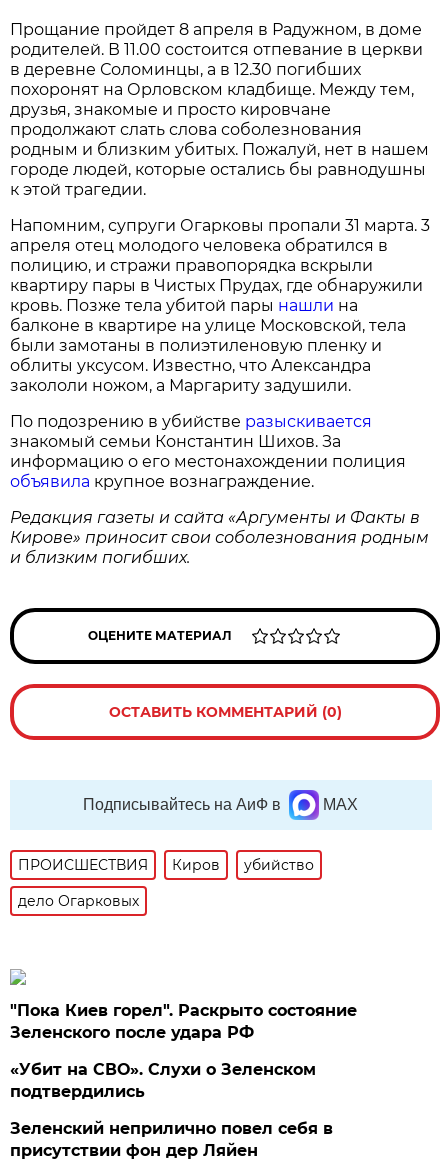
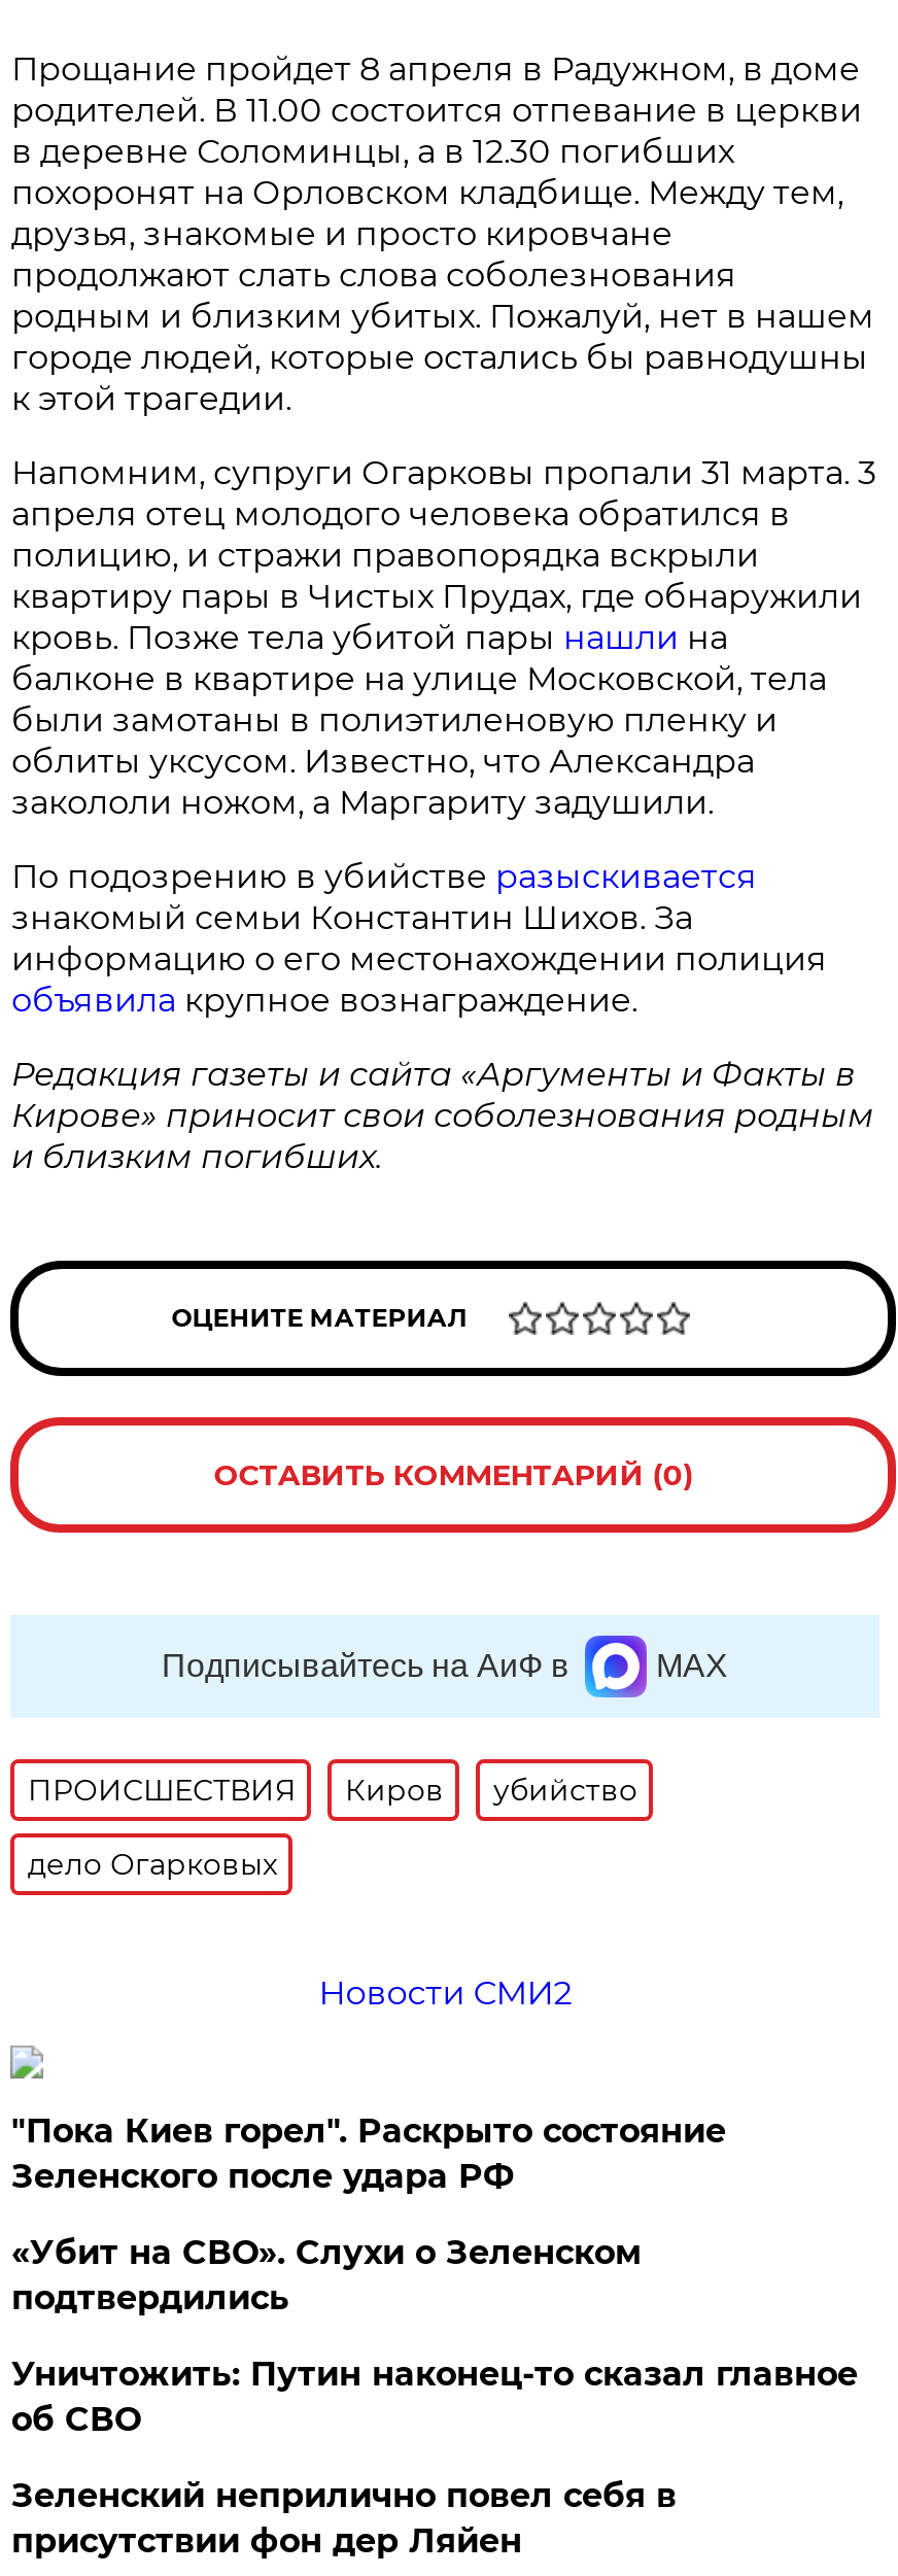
none -> [319,1973,572,2012] Новости СМИ2
none -> [11,2354,858,2438] Уничтожить: Путин наконец-то сказал главное | об СВО

